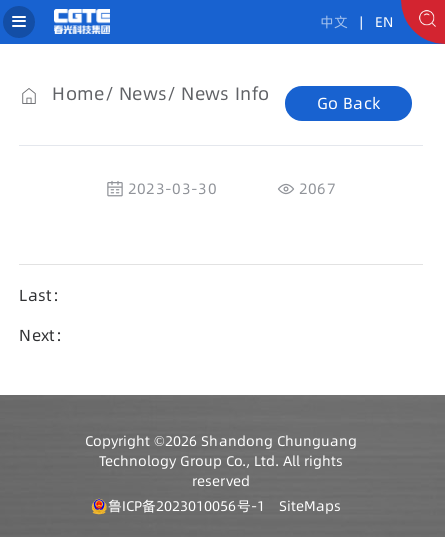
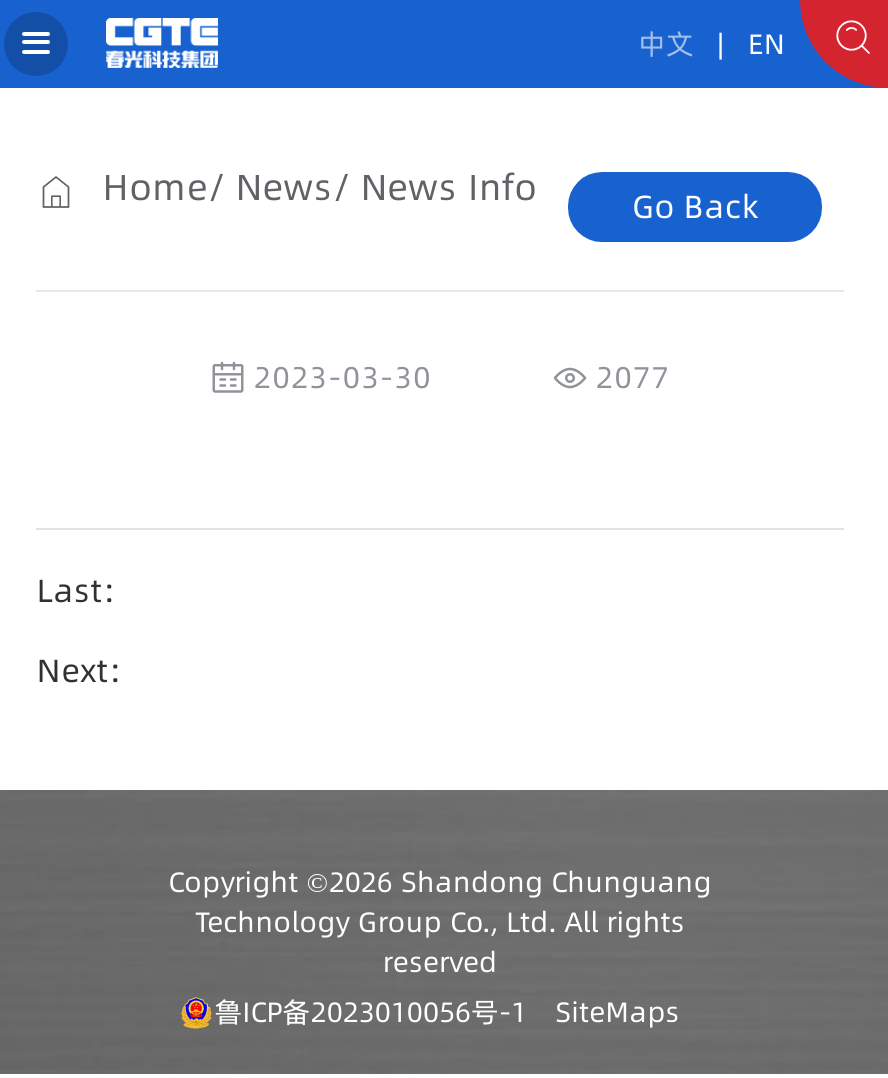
[299,178,336,199] 2067 -> [596,356,670,398] 2077

